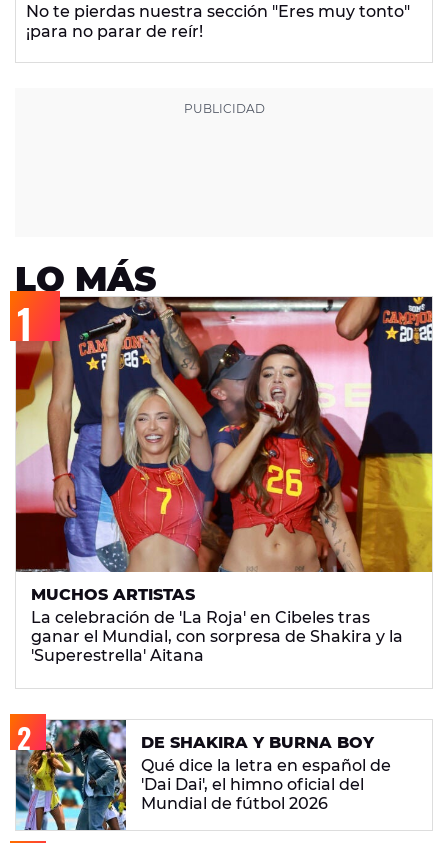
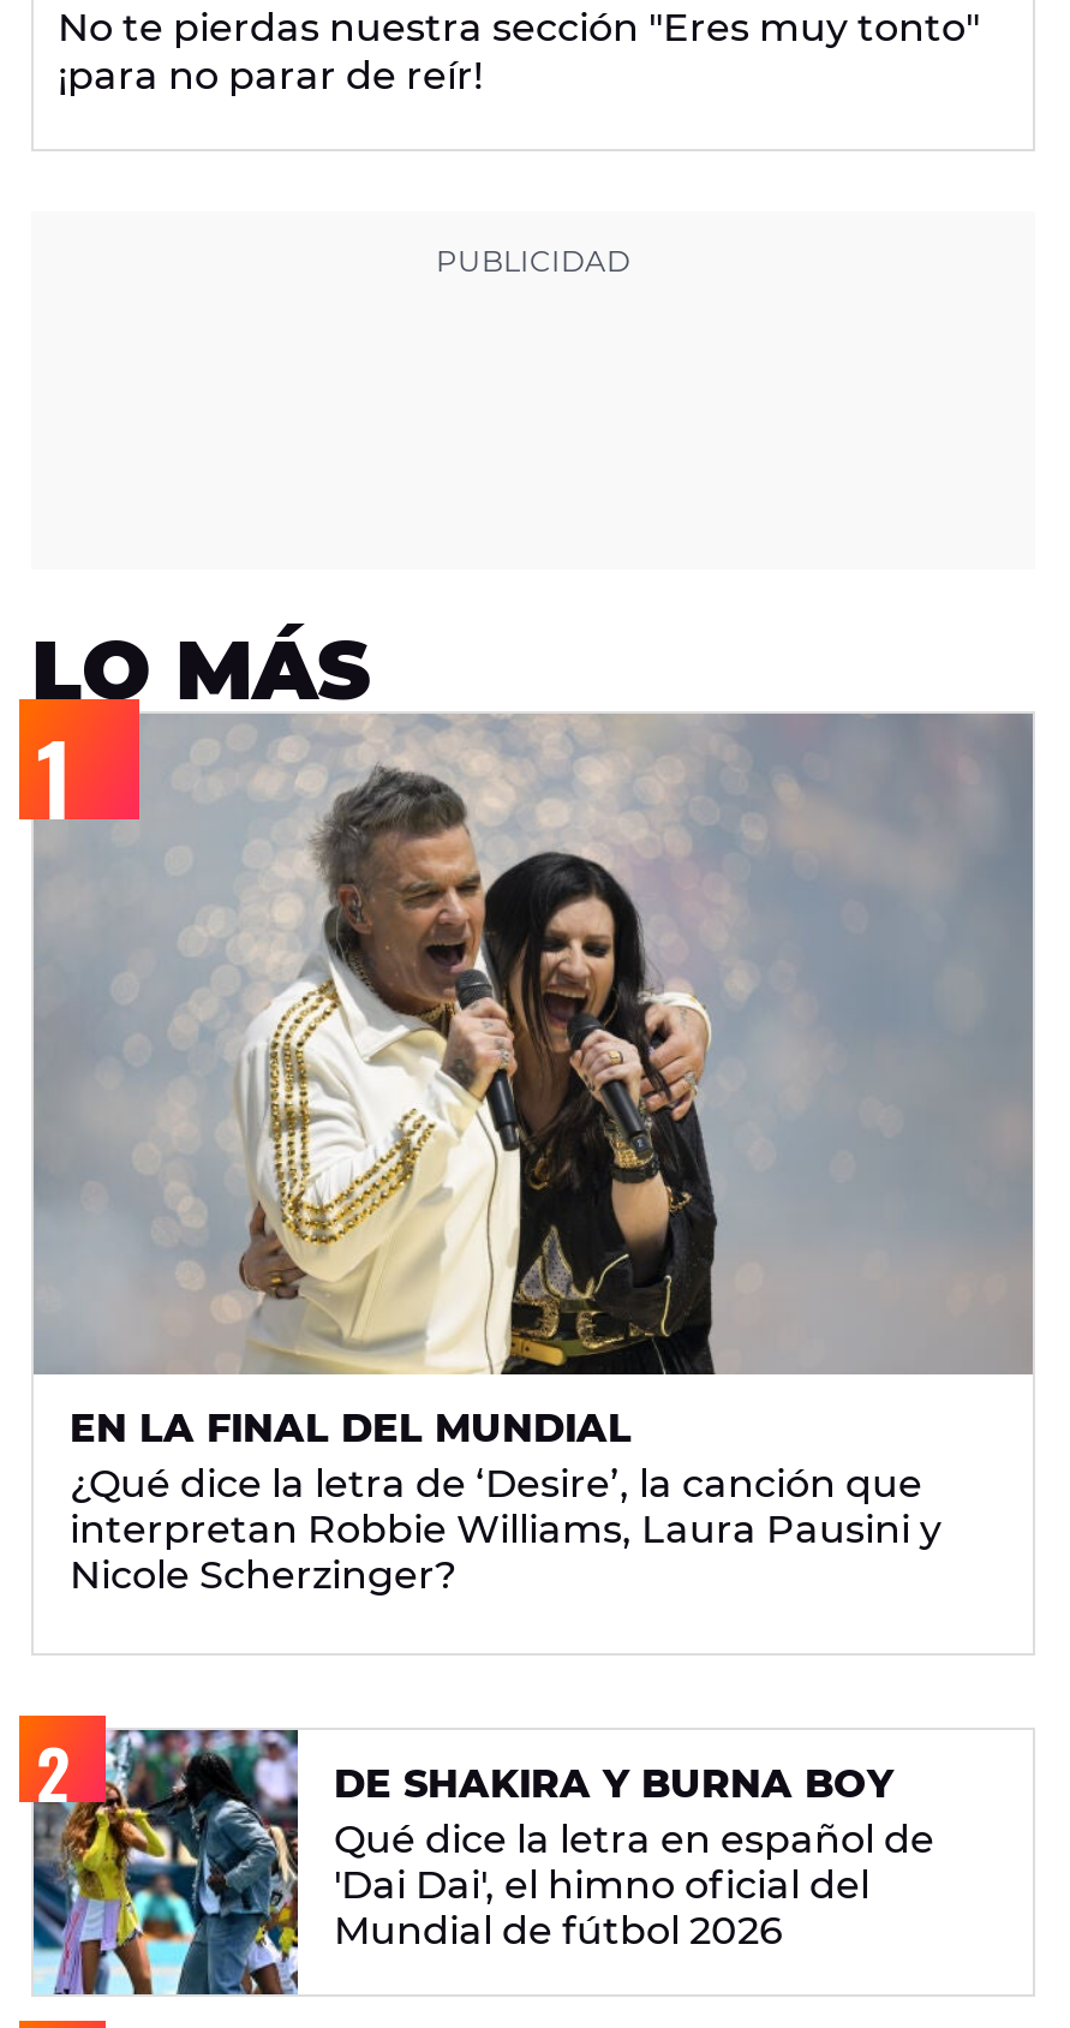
[15,296,433,665] [image] | MUCHOS ARTISTAS | La celebración de 'La Roja' en Cibeles tras | ganar el Mundial, con sorpresa de Shakira y la | 'Superestrella' Aitana -> [31,711,1035,1599] [image] | EN LA FINAL DEL MUNDIAL | ¿Qué dice la letra de ‘Desire’, la canción que | interpretan Robbie Williams, Laura Pausini y | Nicole Scherzinger?

